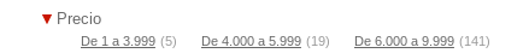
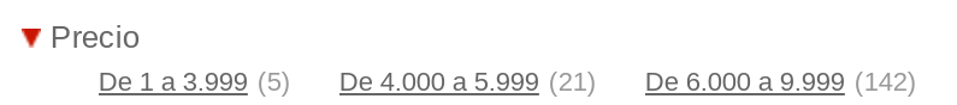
[201,34,330,49] De 4.000 a 5.999 (19) -> [339,68,597,97] De 4.000 a 5.999 (21)
[354,34,490,49] De 6.000 a 9.999 (141) -> [645,68,917,97] De 6.000 a 9.999 (142)

